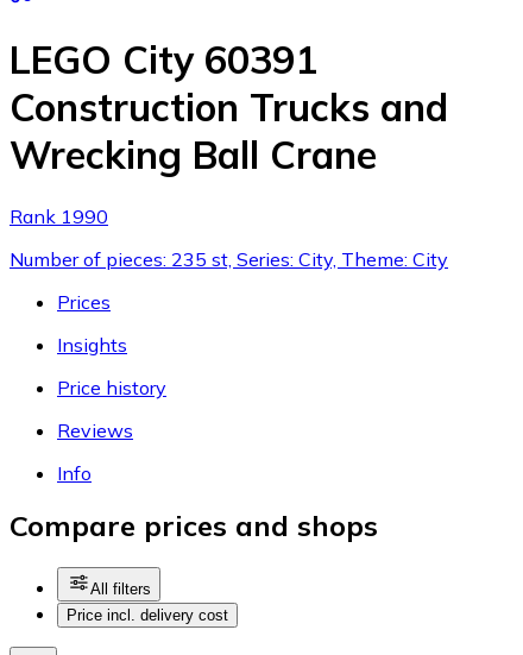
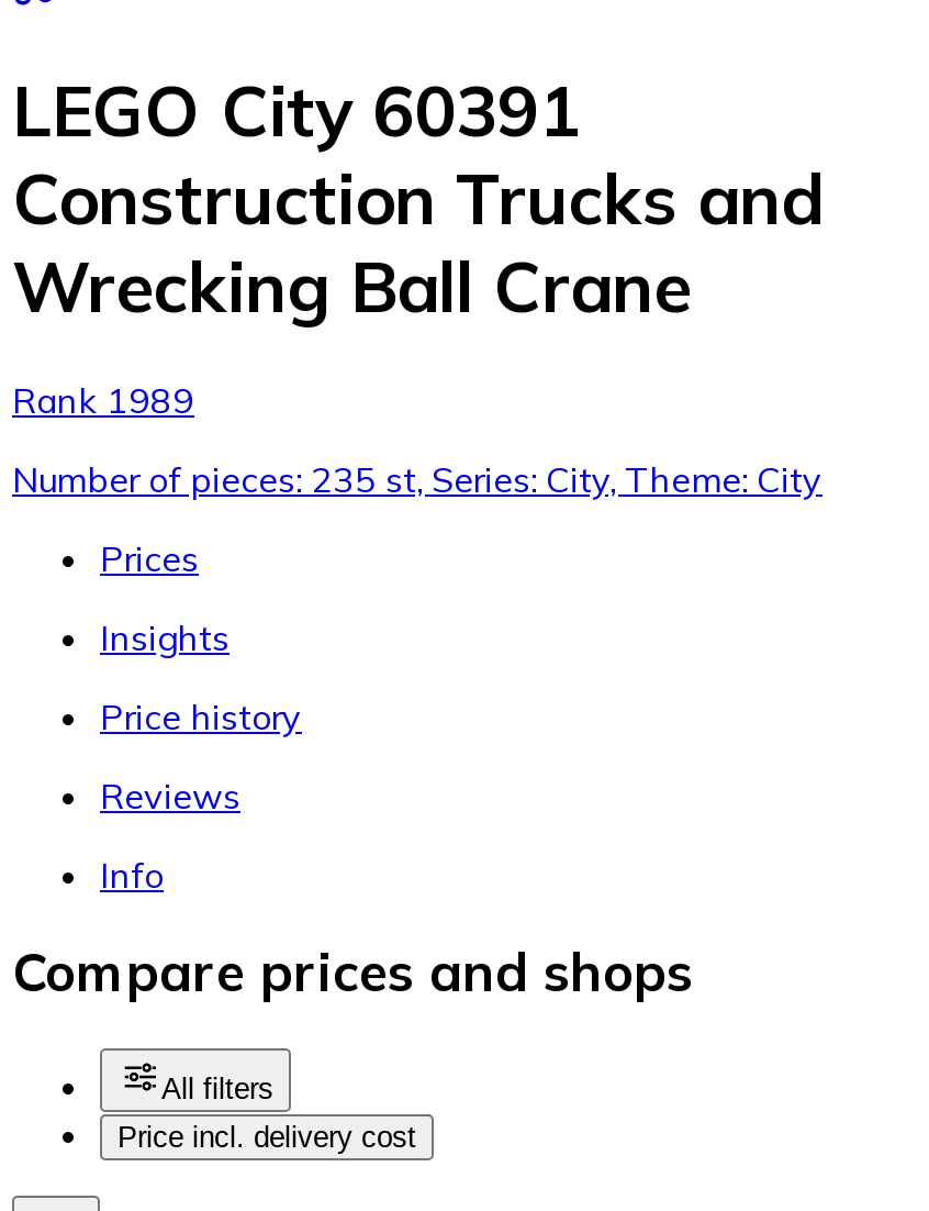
[10,204,108,228] Rank 1990 -> [12,377,194,421] Rank 1989

